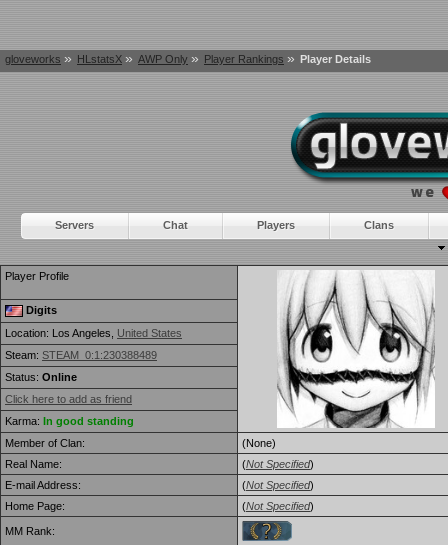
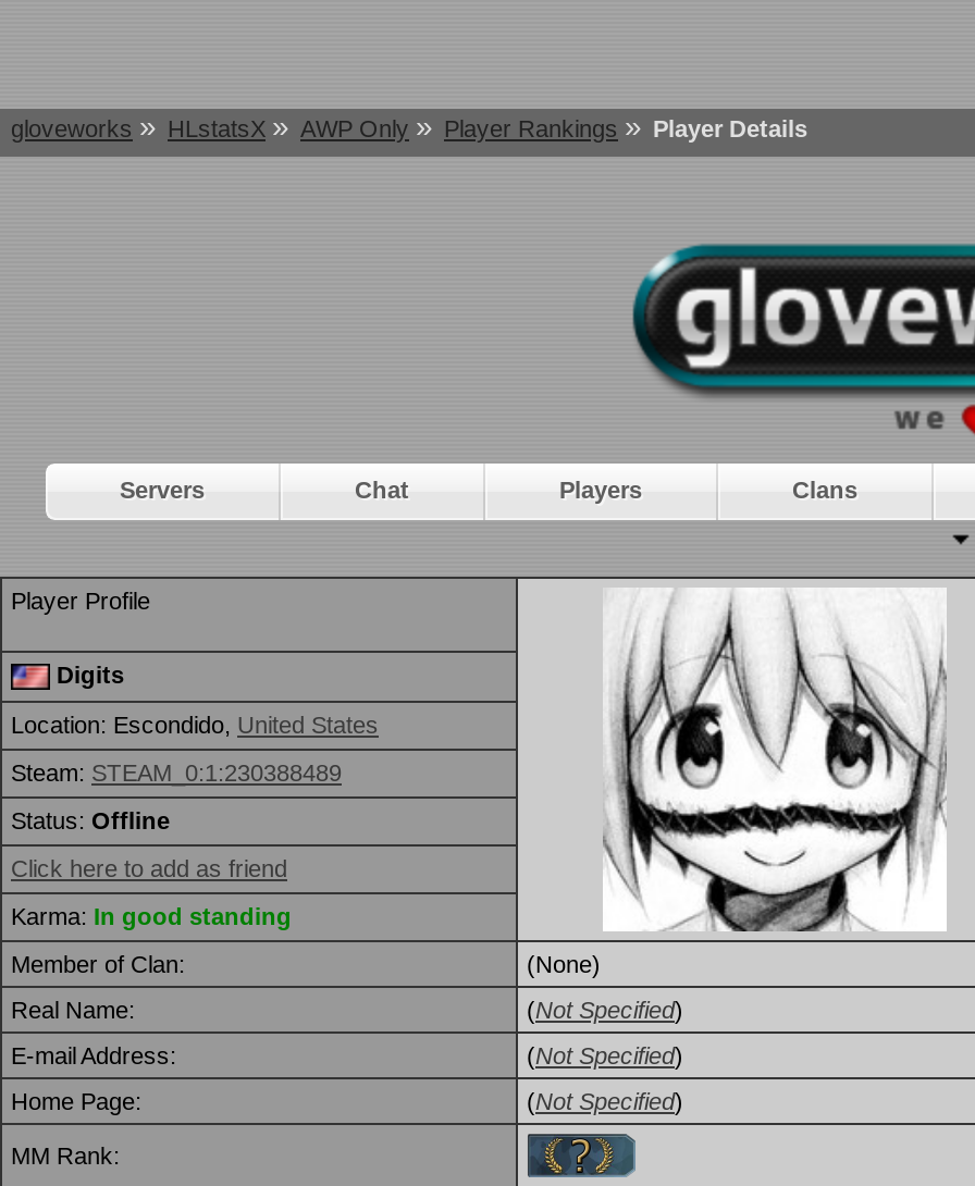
[5,327,182,339] Location: Los Angeles, United States -> [11,712,379,738] Location: Escondido, United States
[5,371,77,383] Status: Online -> [11,807,170,833] Status: Offline

